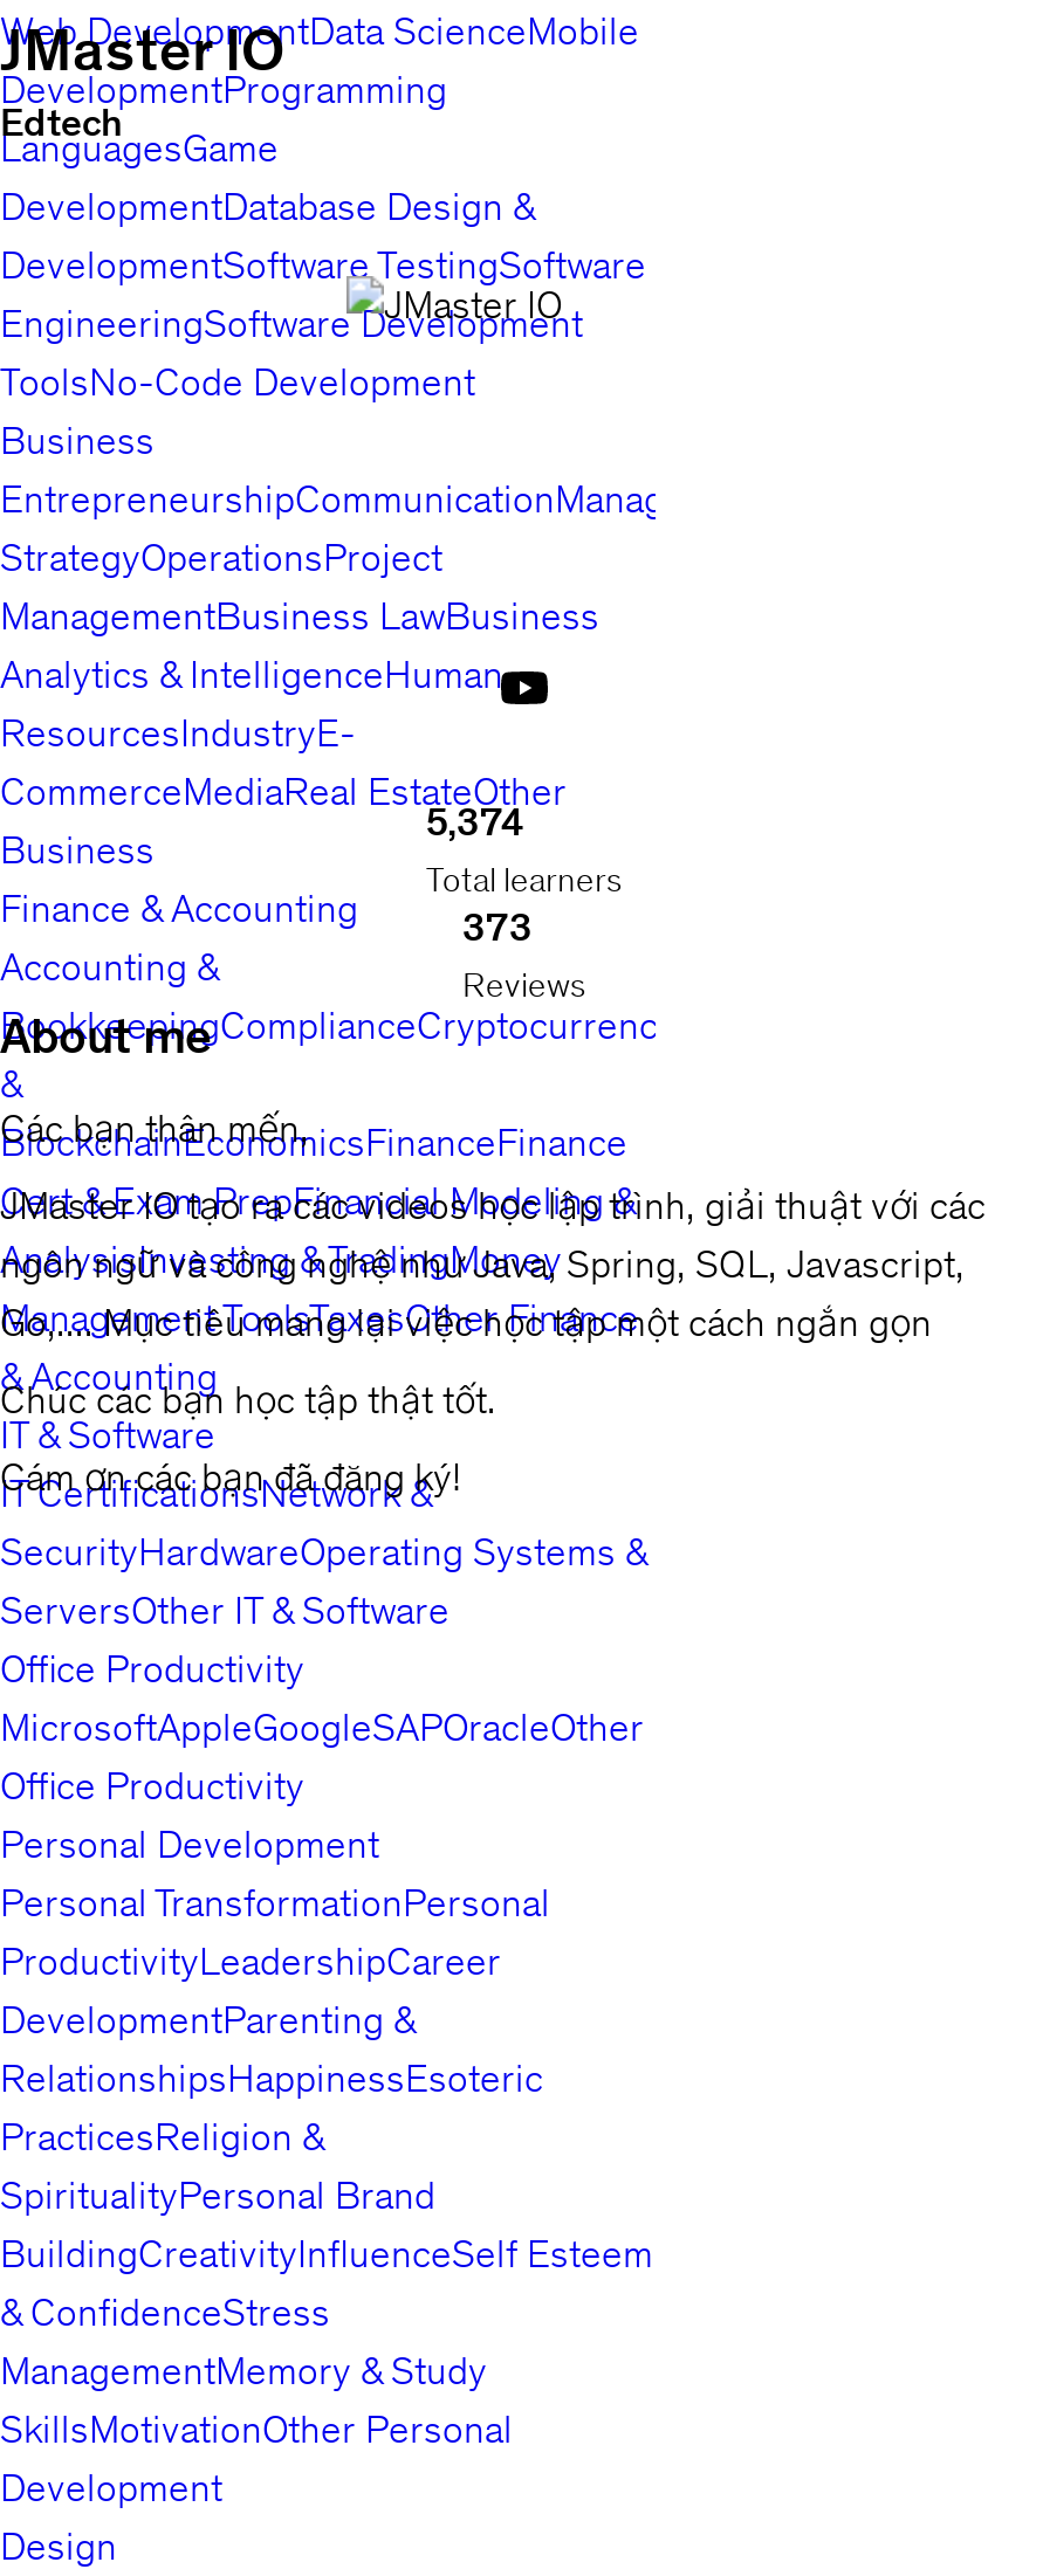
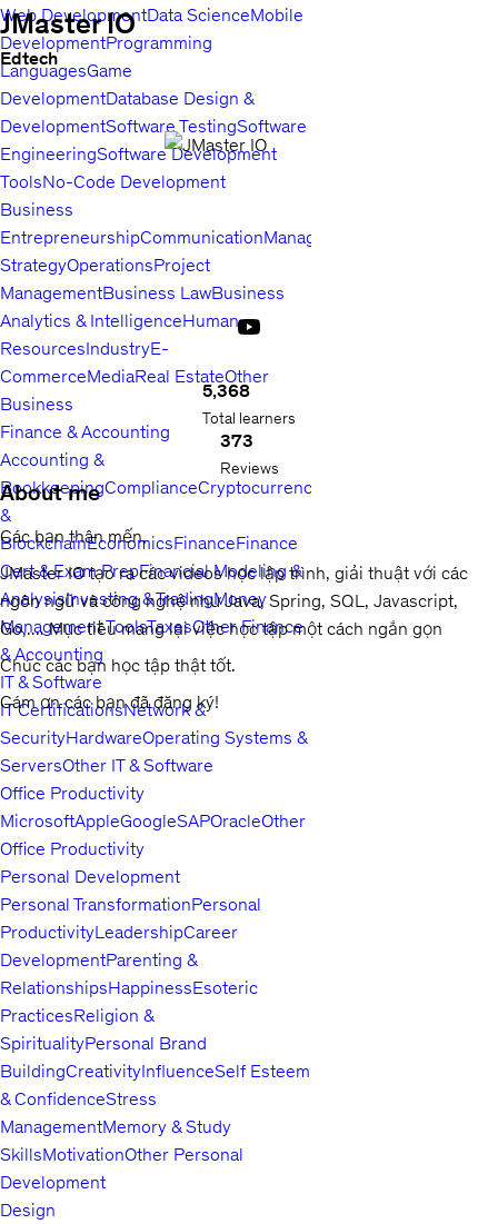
[426,798,524,845] 5,374 -> [202,379,250,401] 5,368

